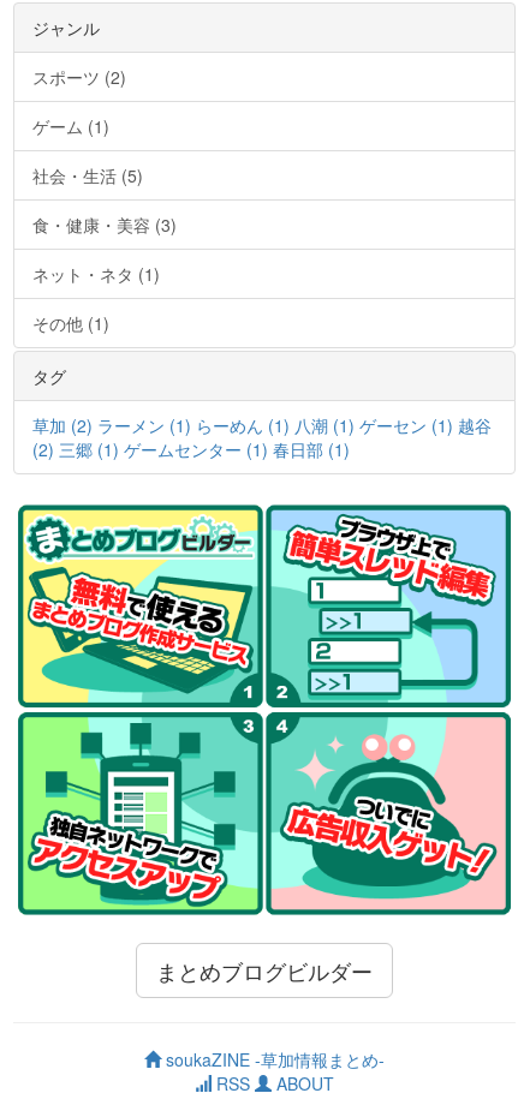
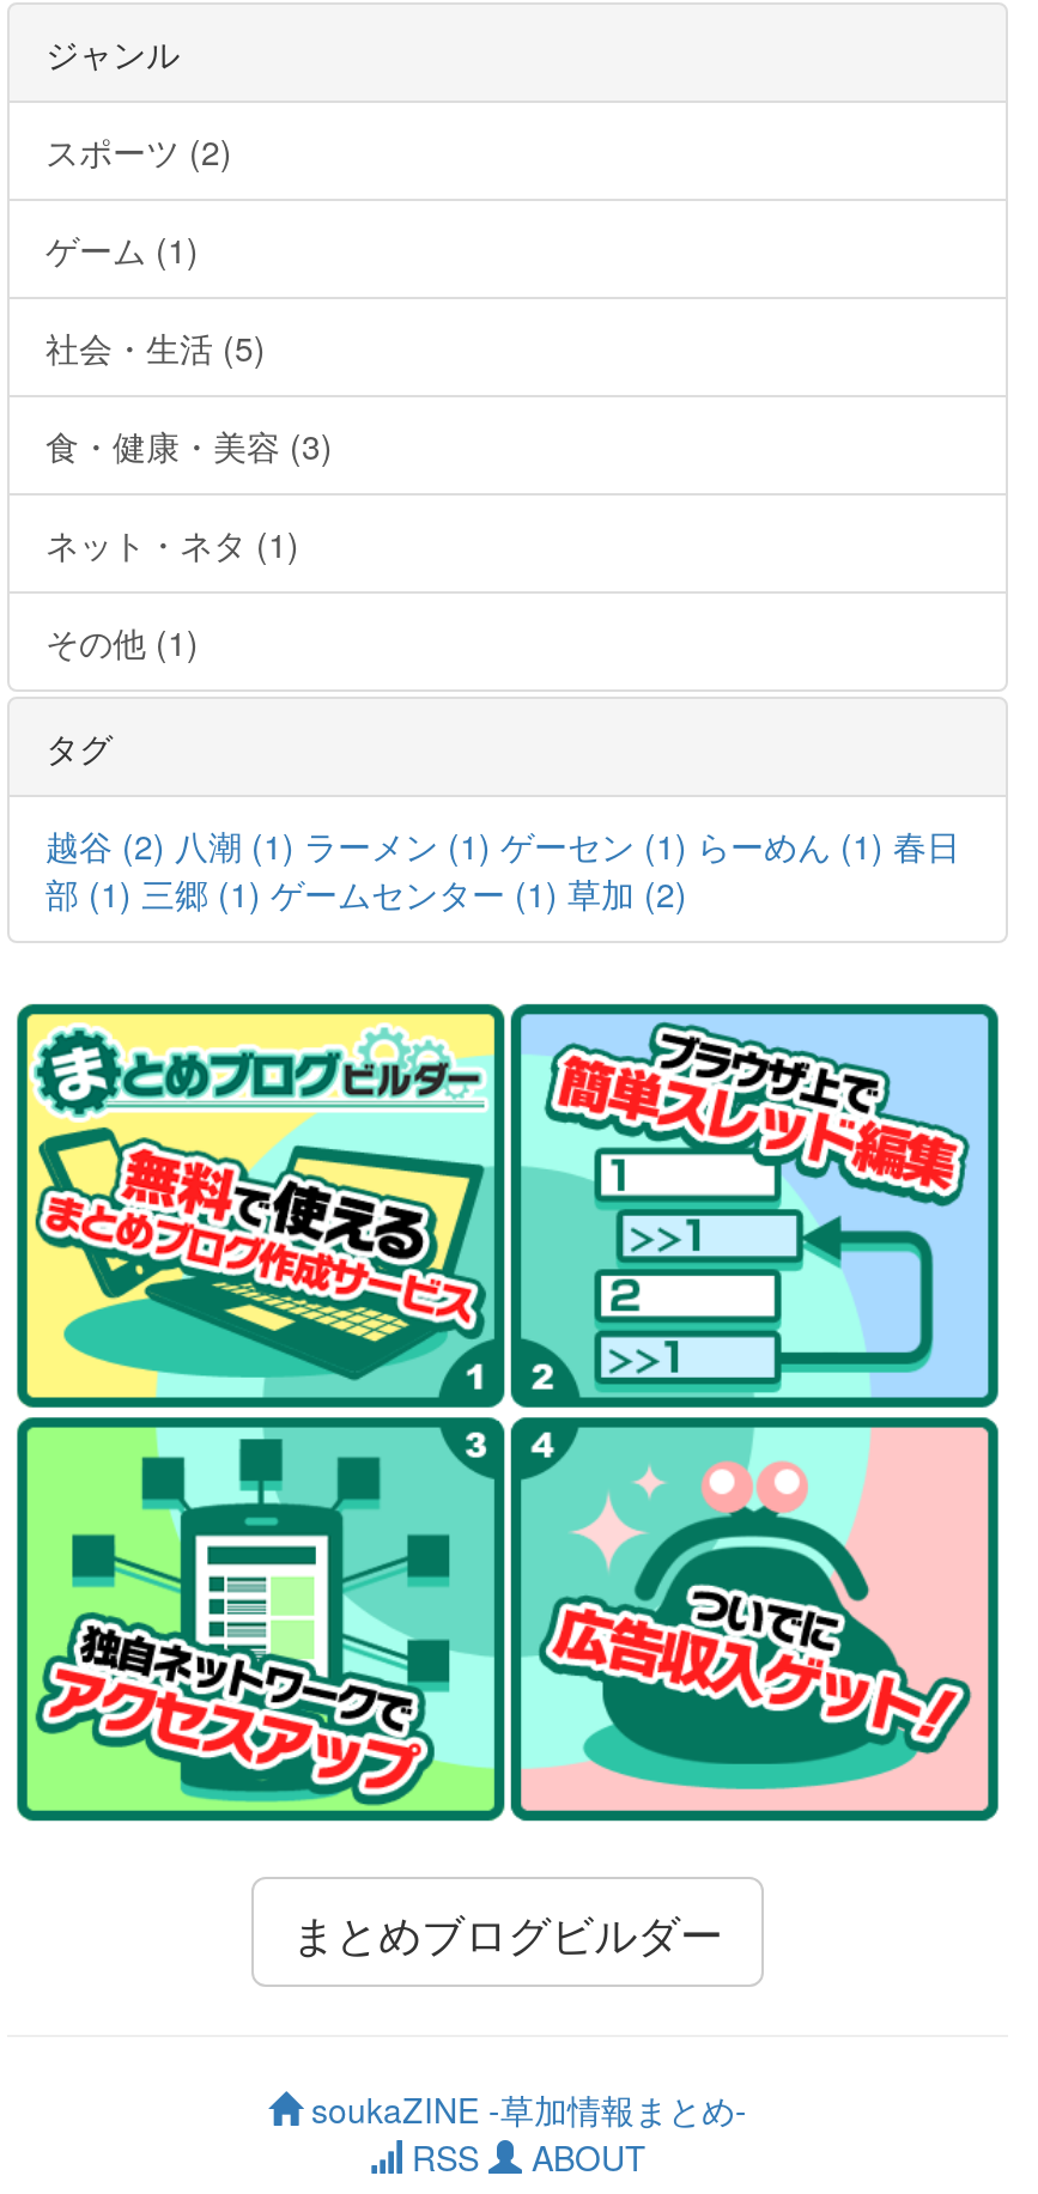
[32,413,492,461] 草加 (2) ラーメン (1) らーめん (1) 八潮 (1) ゲーセン (1) 越谷 | (2) 三郷 (1) ゲームセンター (1) 春日部 (1) -> [45,821,960,917] 越谷 (2) 八潮 (1) ラーメン (1) ゲーセン (1) らーめん (1) 春日 | 部 (1) 三郷 (1) ゲームセンター (1) 草加 (2)

